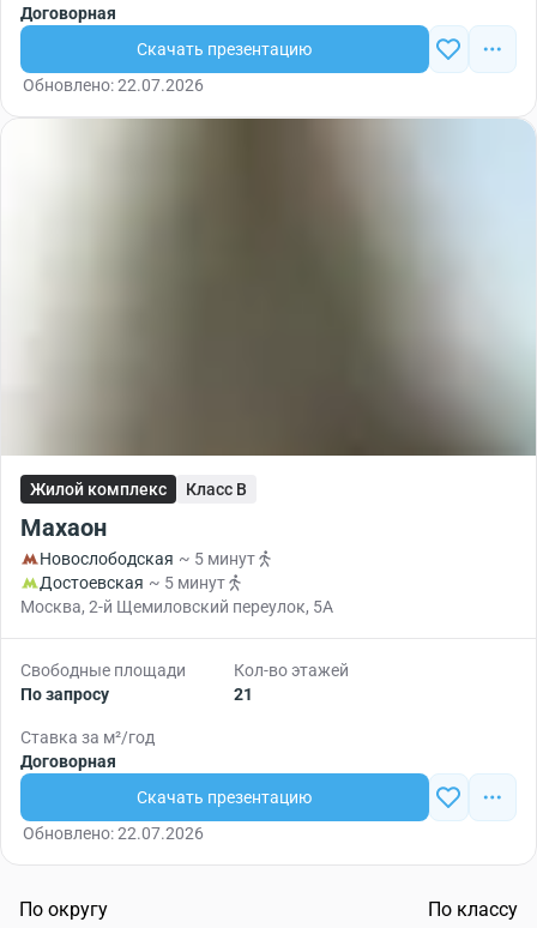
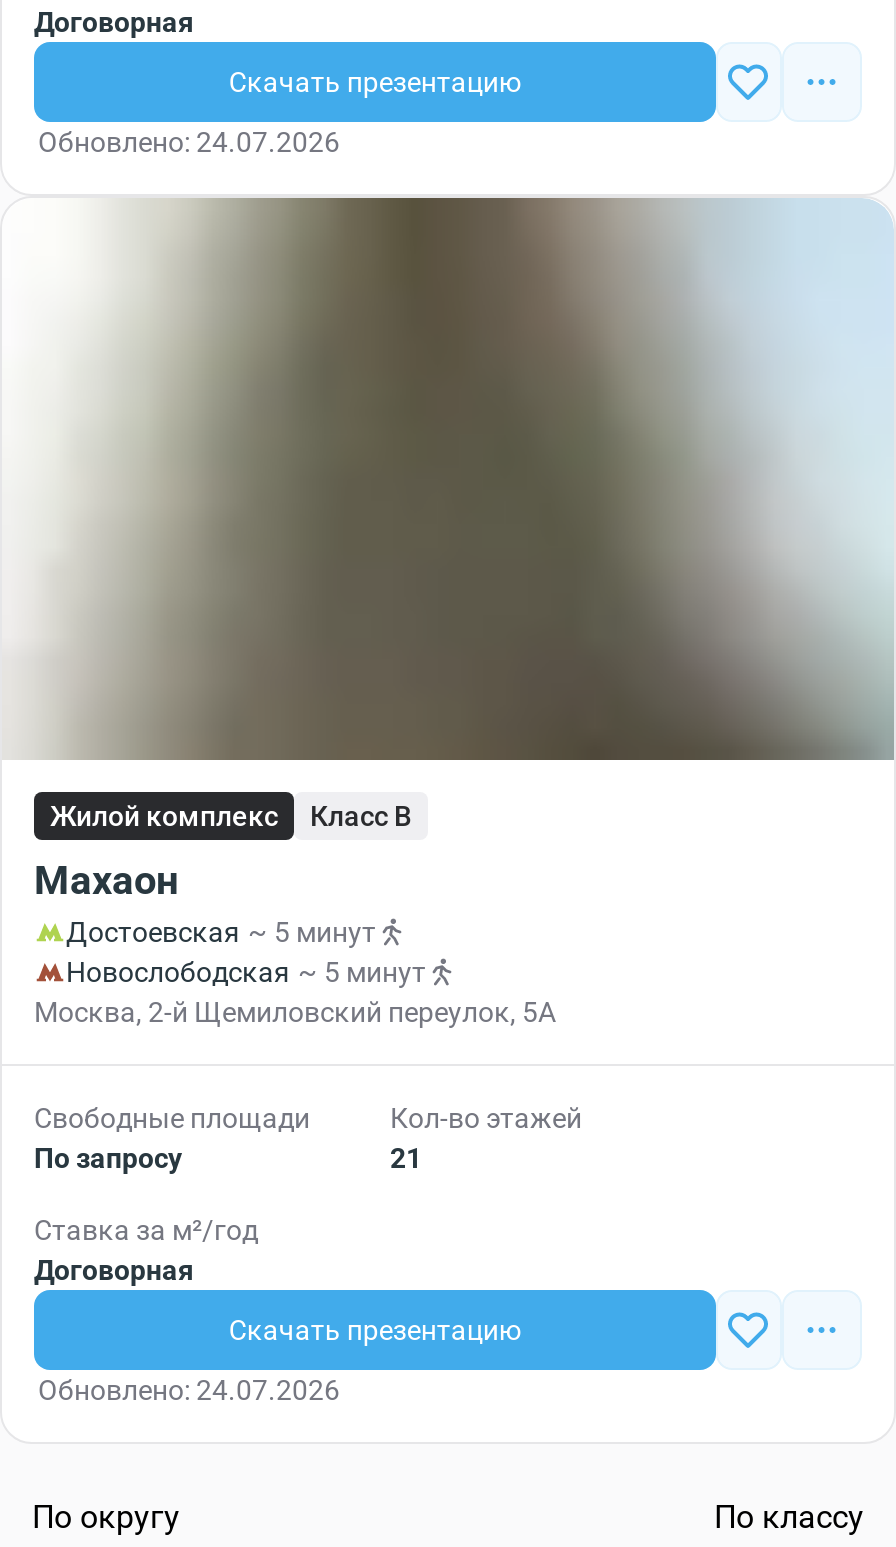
[23,76,204,95] Обновлено: 22.07.2026 -> [38,126,340,158] Обновлено: 24.07.2026
moved [40,549,255,568] -> [66,956,426,988]: Новослободская ~ 5 минут
moved [40,573,225,592] -> [66,916,376,948]: Достоевская ~ 5 минут
[23,824,204,843] Обновлено: 22.07.2026 -> [38,1374,340,1406] Обновлено: 24.07.2026

